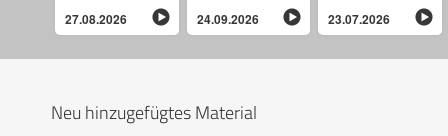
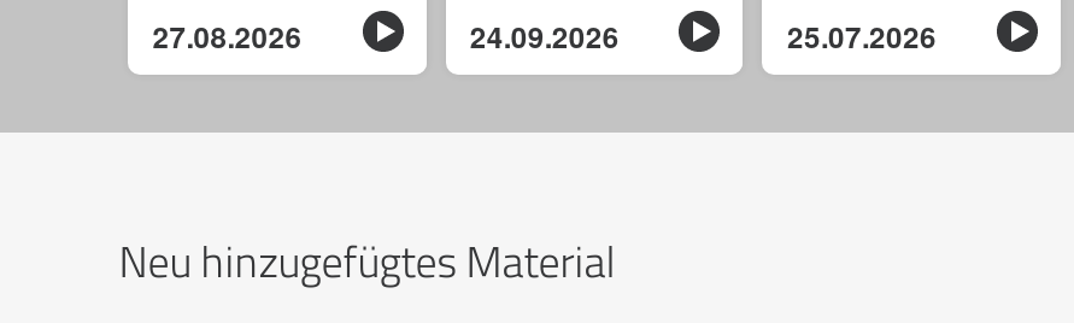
[328,10,390,28] 23.07.2026 -> [787,15,937,58] 25.07.2026

